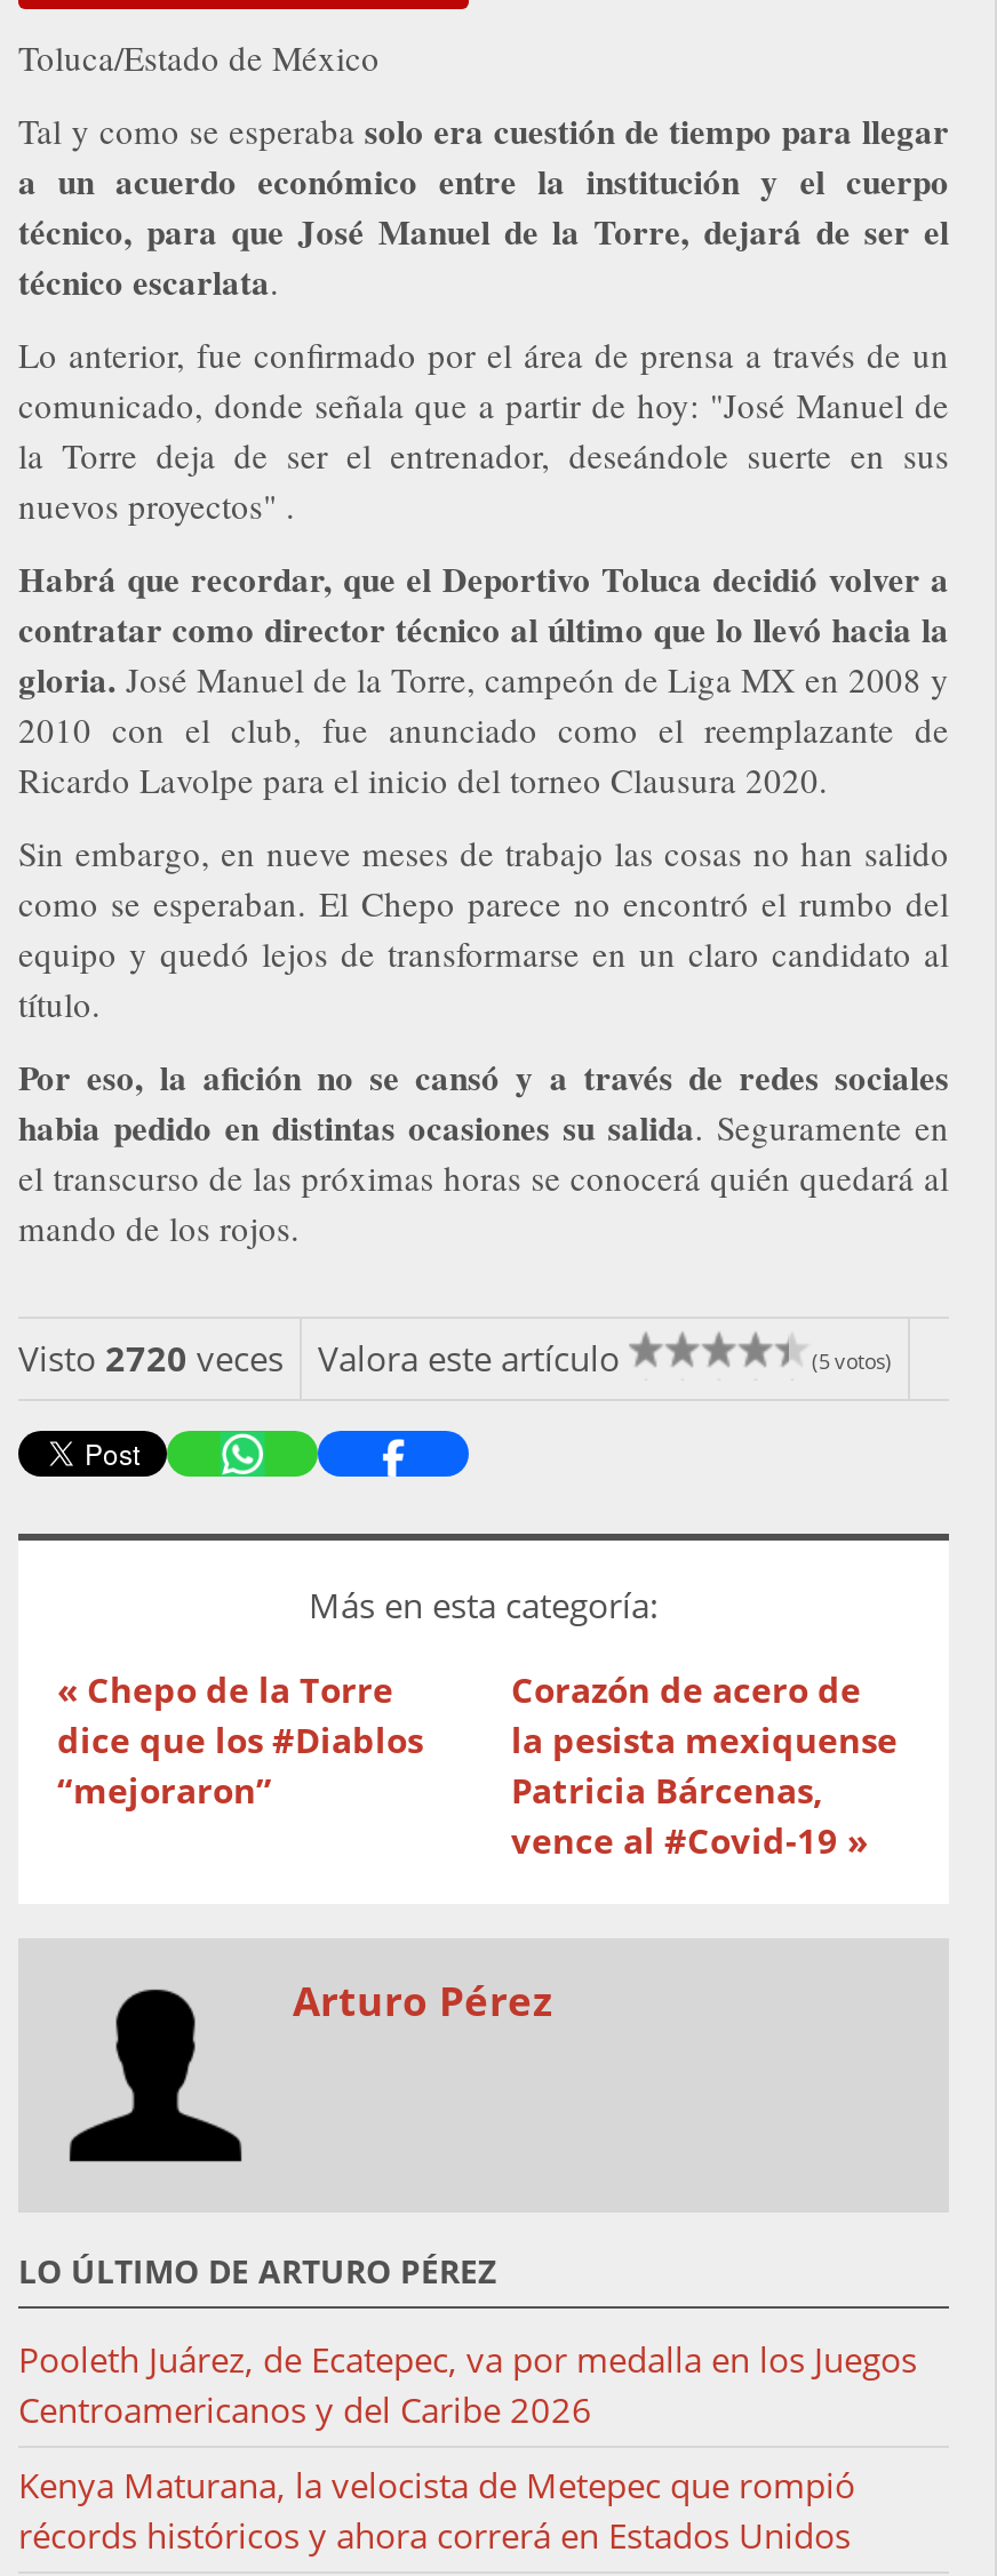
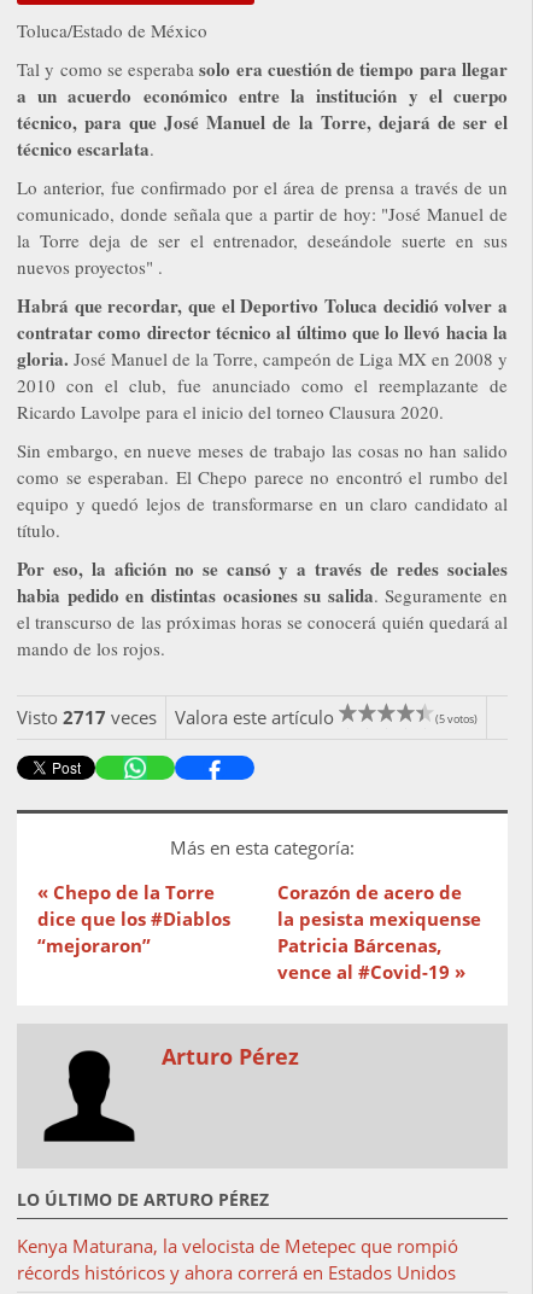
[18,1334,620,1380] Visto 2720 veces Valora este artículo -> [17,704,334,729] Visto 2717 veces Valora este artículo
[18,2336,917,2432] Pooleth Juárez, de Ecatepec, va por medalla en los Juegos | Centroamericanos y del Caribe 2026 -> none

